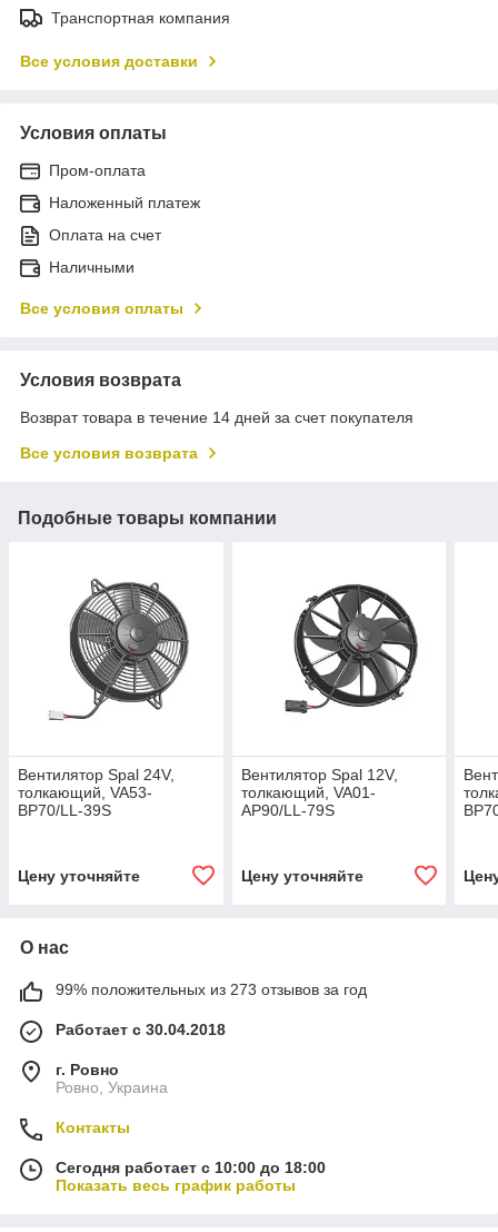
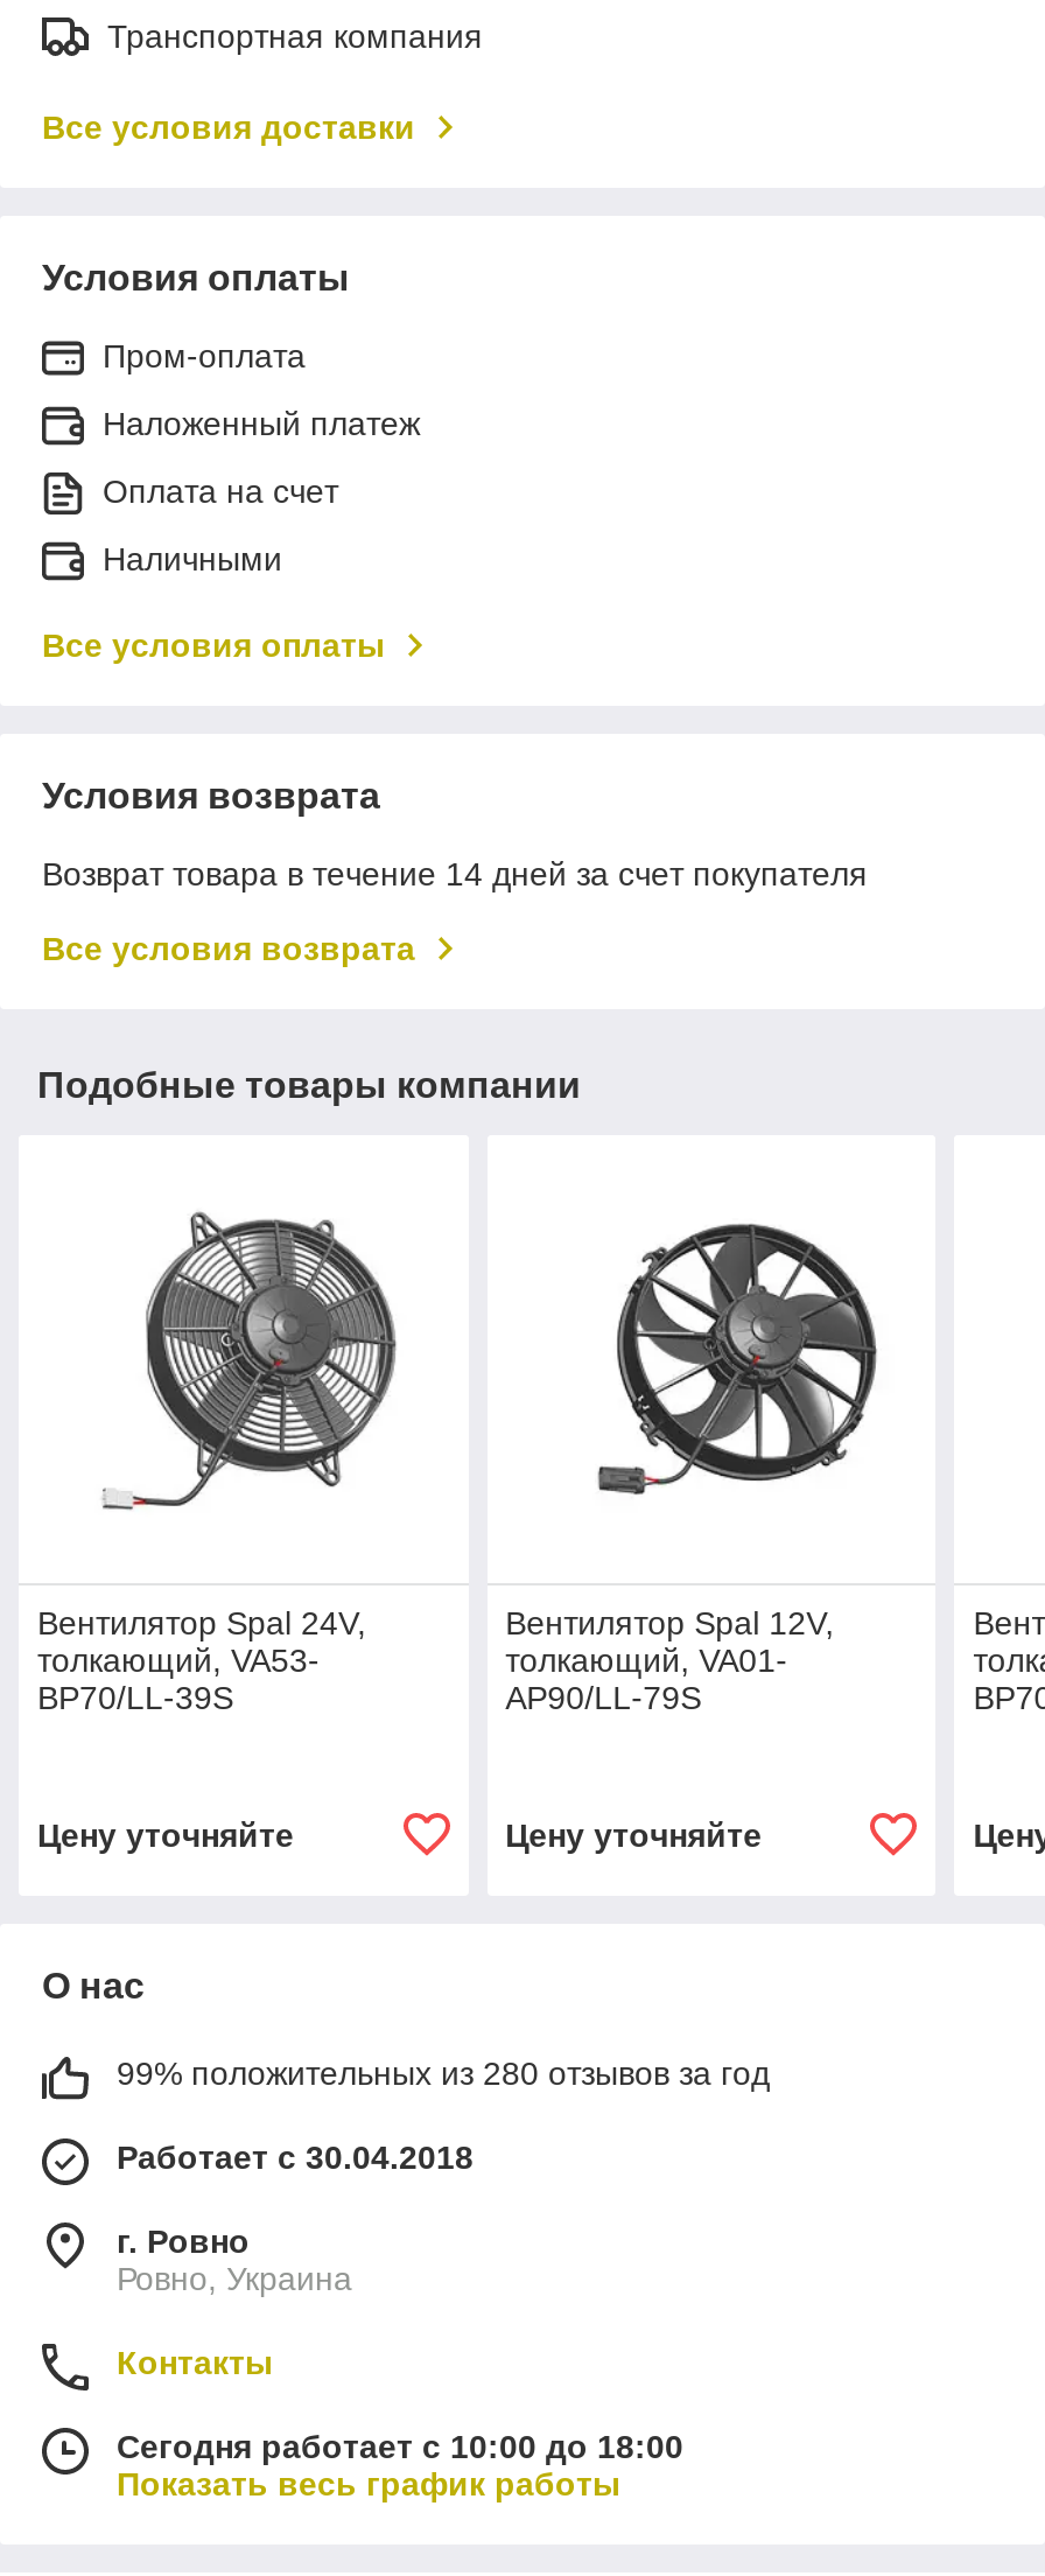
[56,981,367,999] 99% положительных из 273 отзывов за год -> [117,2055,770,2093] 99% положительных из 280 отзывов за год

